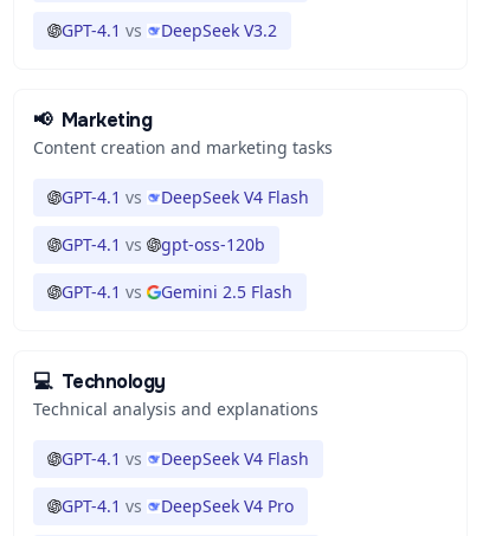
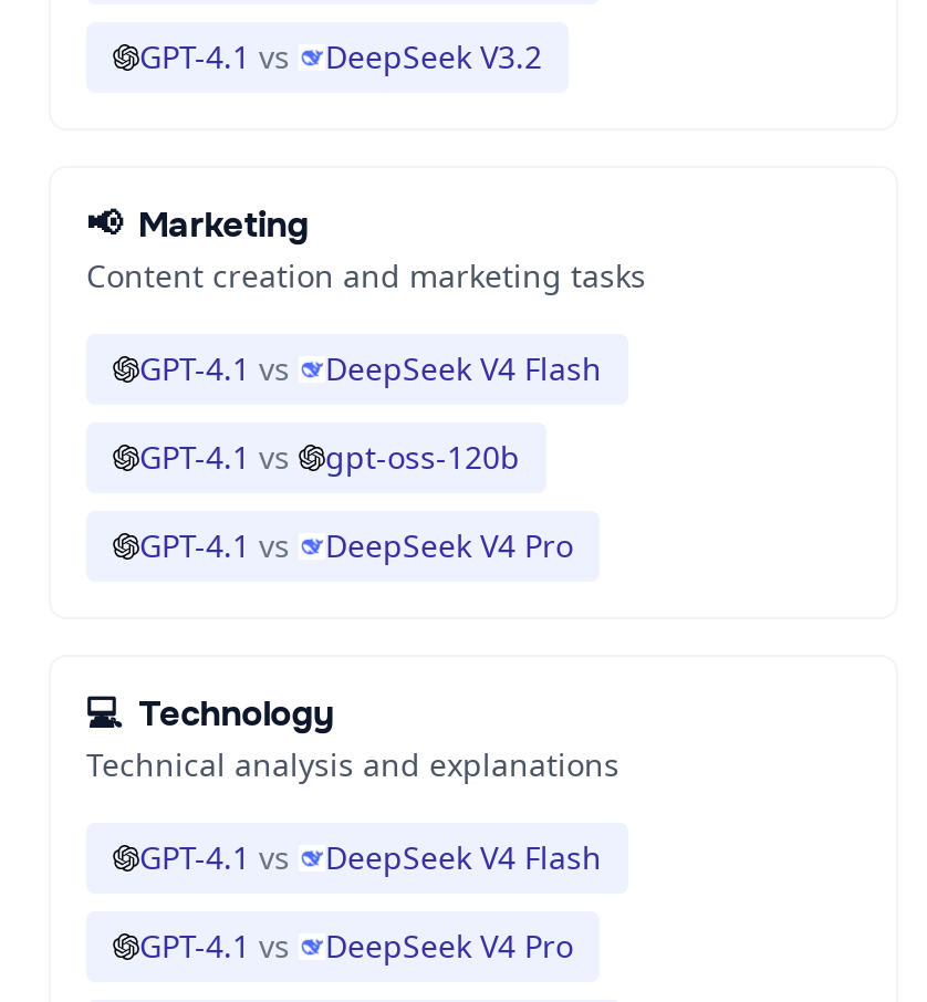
[161,280,292,303] Gemini 2.5 Flash -> [325,524,573,566] DeepSeek V4 Pro

